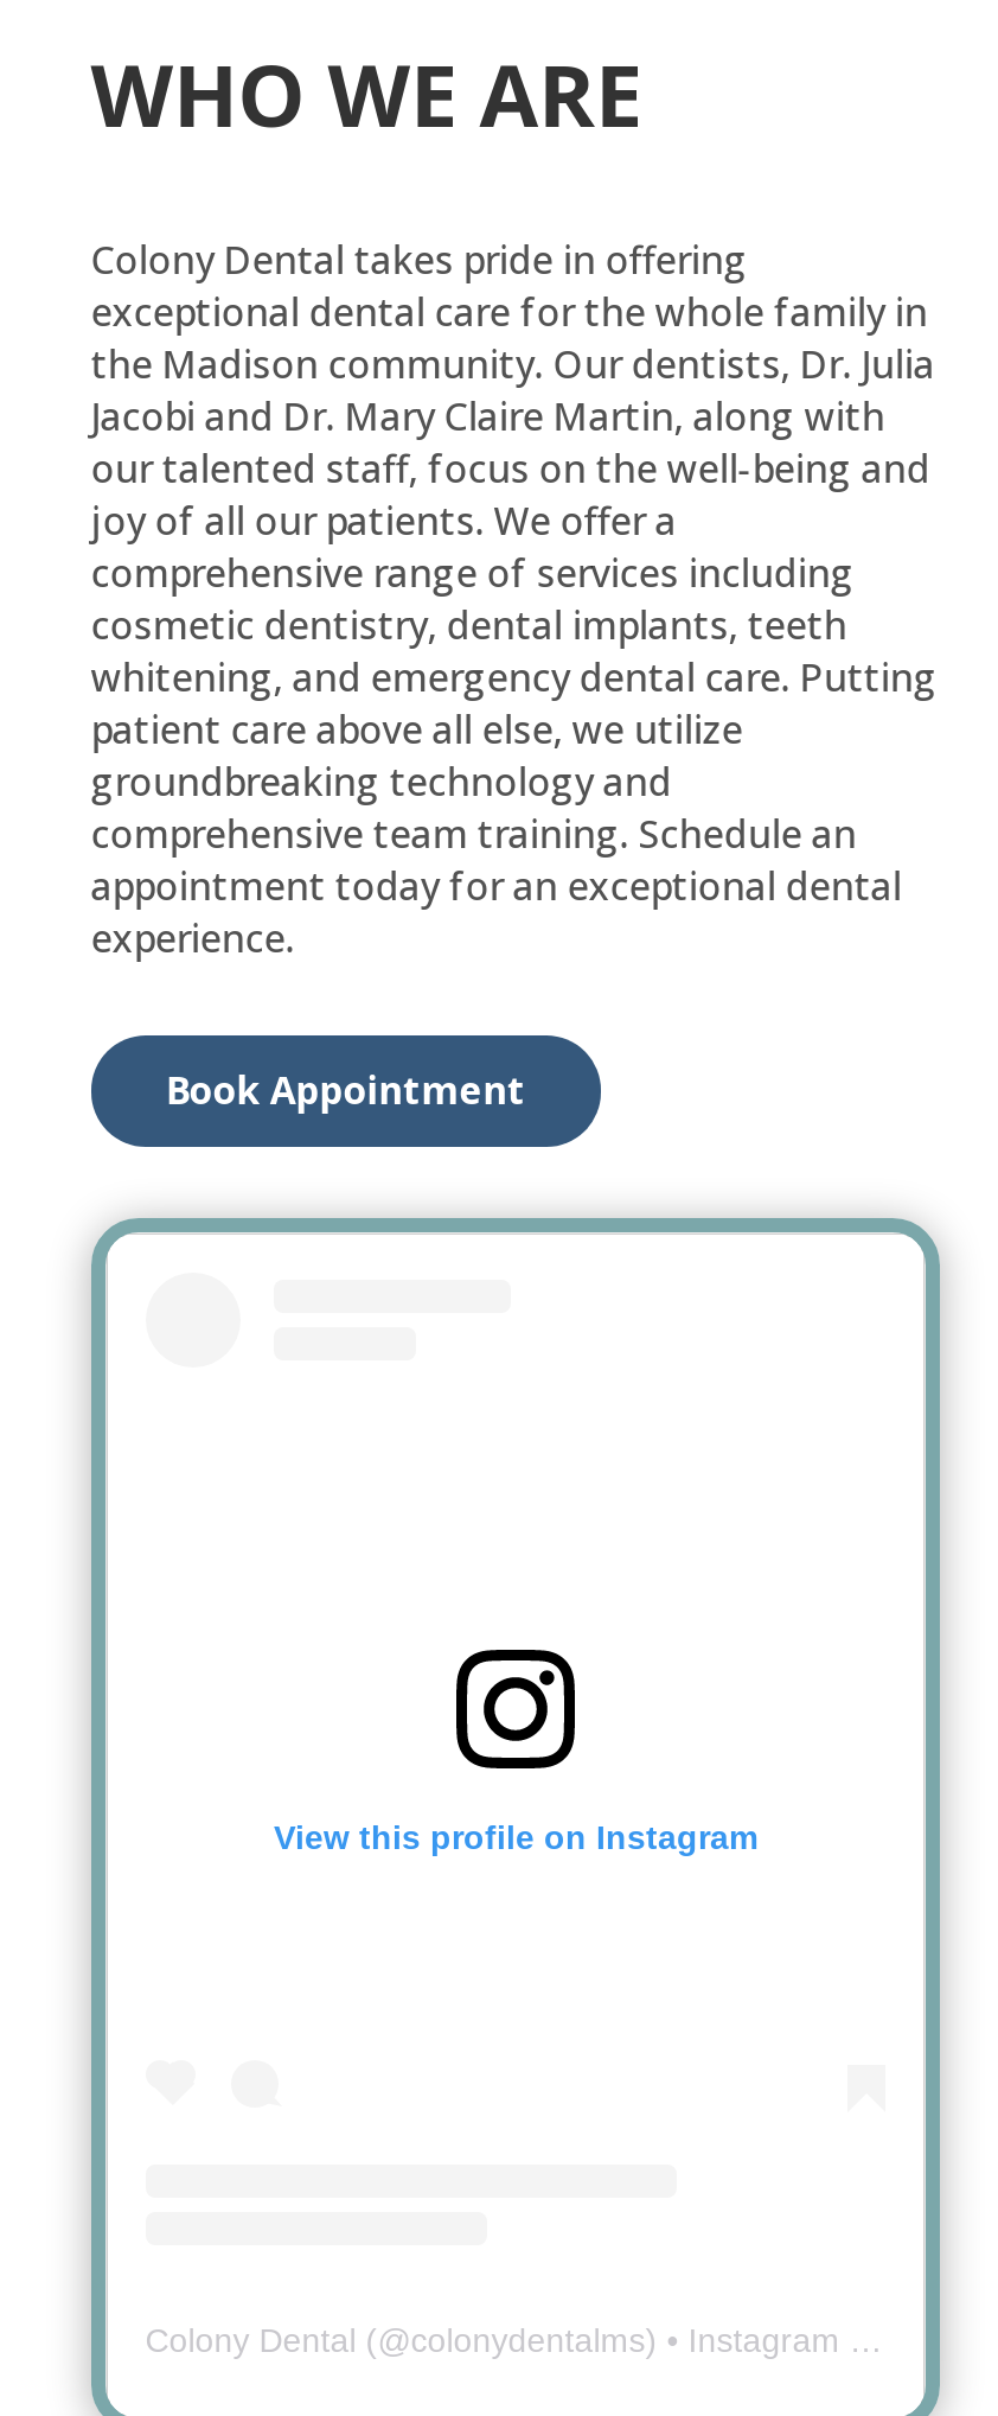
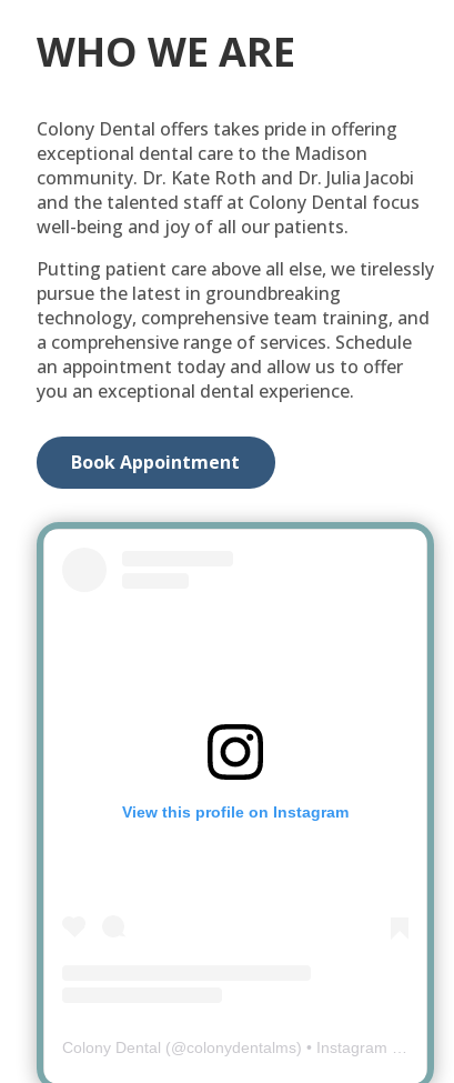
[91,233,937,964] Colony Dental takes pride in offering | exceptional dental care for the whole family in | the Madison community. Our dentists, Dr. Julia | Jacobi and Dr. Mary Claire Martin, along with | our talented staff, focus on the well-being and | joy of all our patients. We offer a | comprehensive range of services including | cosmetic dentistry, dental implants, teeth | whitening, and emergency dental care. Putting | patient care above all else, we utilize | groundbreaking technology and | comprehensive team training. Schedule an | appointment today for an exceptional dental | experience. -> [36,117,434,403] Colony Dental offers takes pride in offering | exceptional dental care to the Madison | community. Dr. Kate Roth and Dr. Julia Jacobi | and the talented staff at Colony Dental focus | well-being and joy of all our patients. | Putting patient care above all else, we tirelessly | pursue the latest in groundbreaking | technology, comprehensive team training, and | a comprehensive range of services. Schedule | an appointment today and allow us to offer | you an exceptional dental experience.

